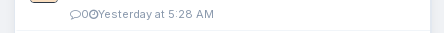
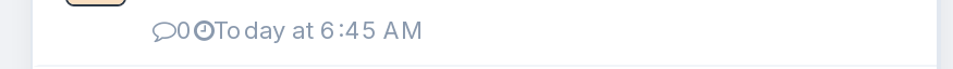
[98,7,214,21] Yesterday at 5:28 AM -> [213,15,423,45] Today at 6:45 AM

